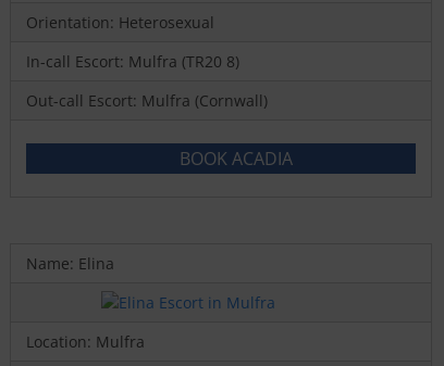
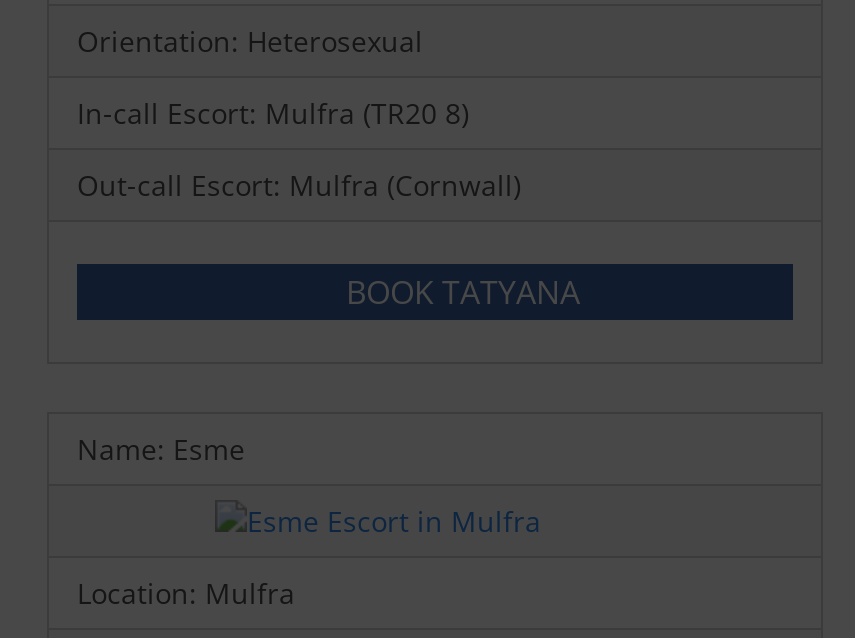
[175,147,293,171] BOOK ACADIA -> [338,270,580,314] BOOK TATYANA
[26,253,114,274] Name: Elina -> [77,430,245,468] Name: Esme

